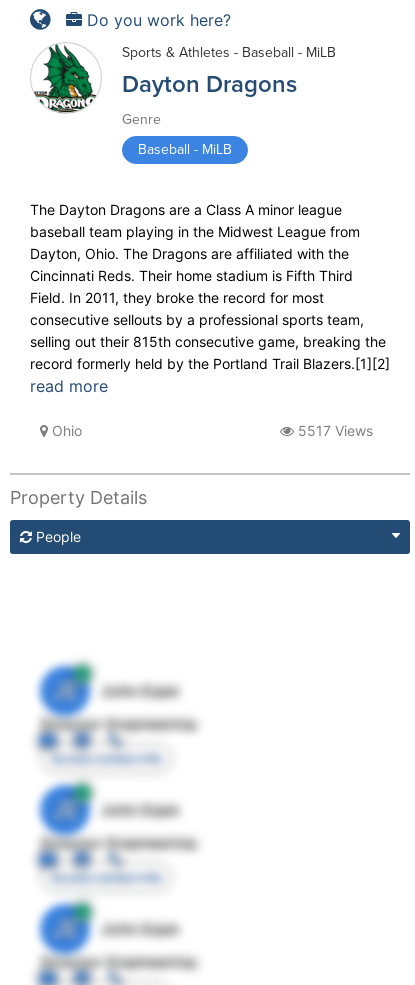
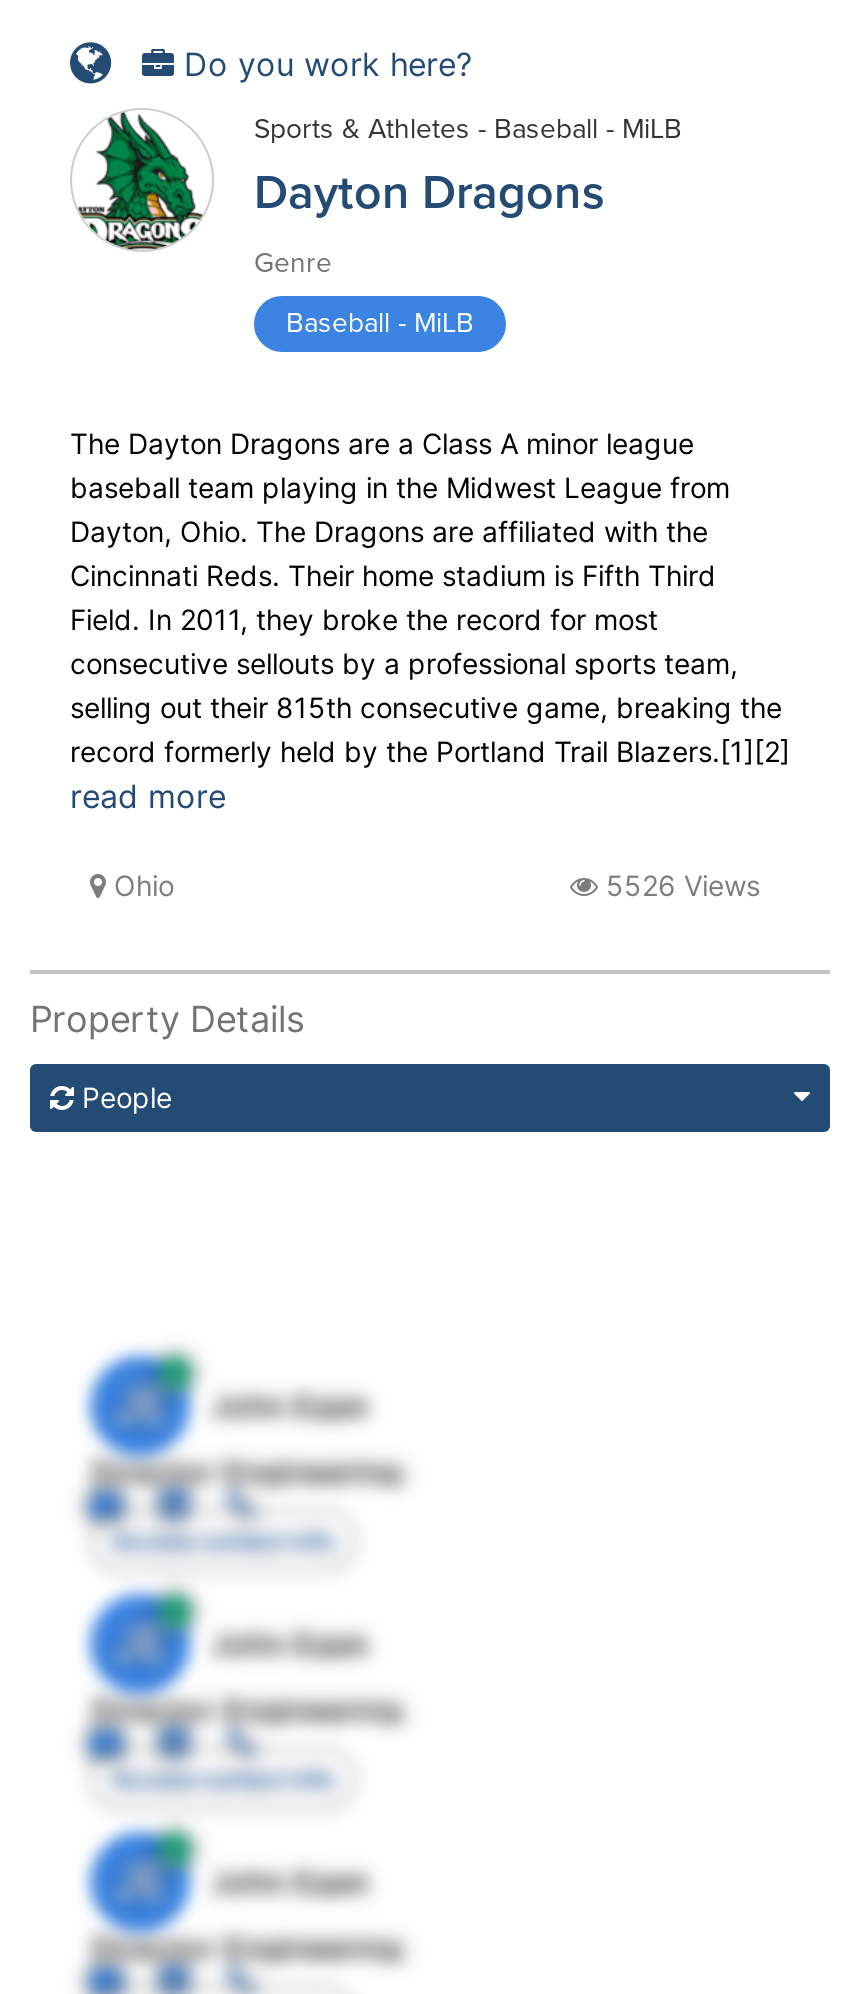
[294,422,373,439] 5517 Views -> [598,868,760,902] 5526 Views

